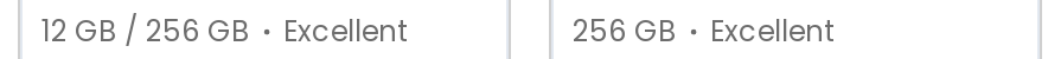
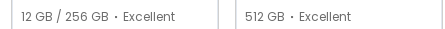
[573,10,833,50] 256 GB Excellent -> [245,8,351,25] 512 GB Excellent

